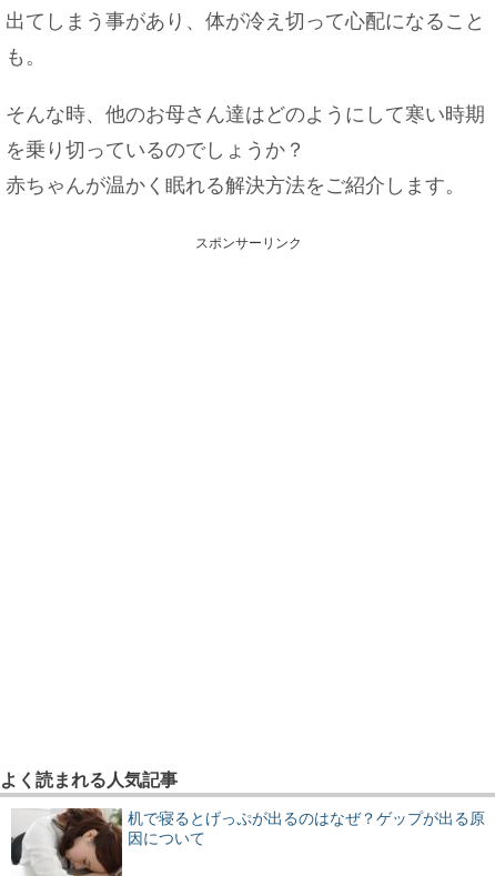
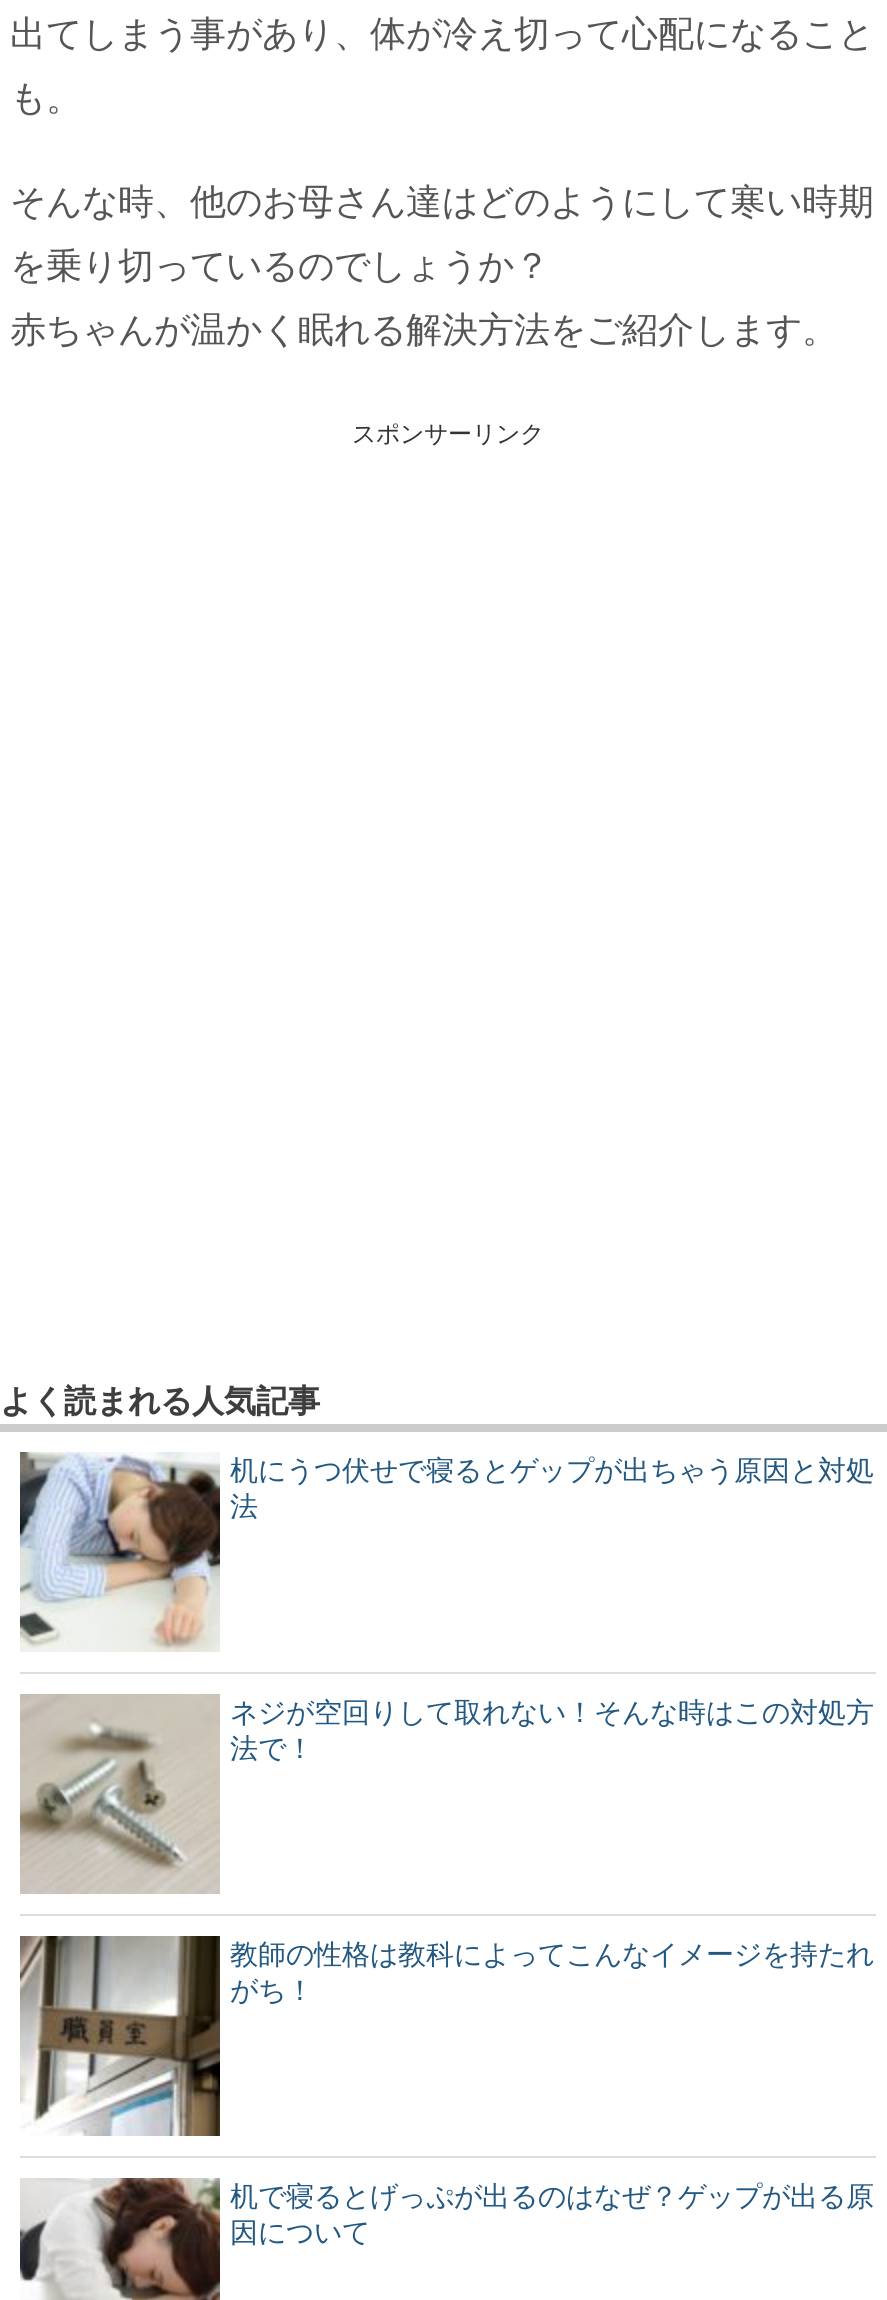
none -> [18,1452,874,1652] [image] | 机にうつ伏せで寝るとゲップが出ちゃう原因と対処 | 法
none -> [18,1694,874,1894] [image] | ネジが空回りして取れない！そんな時はこの対処方 | 法で！
none -> [18,1934,874,2156] [image] | 教師の性格は教科によってこんなイメージを持たれ | がち！

